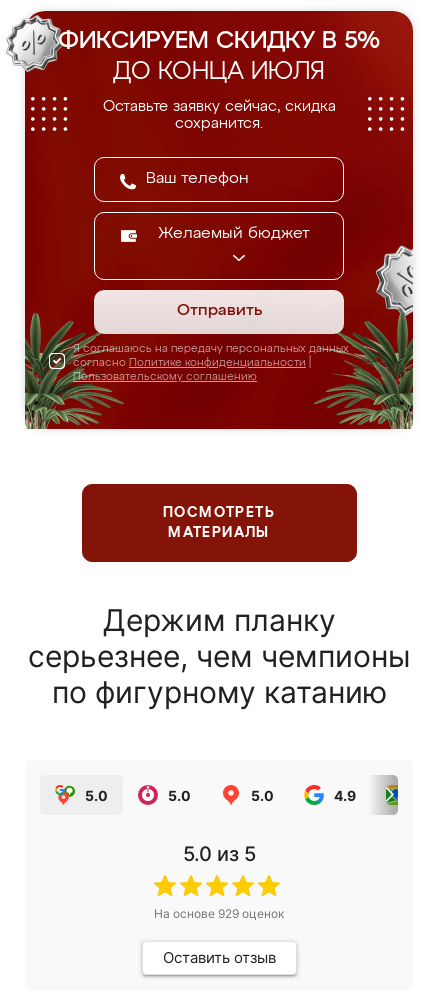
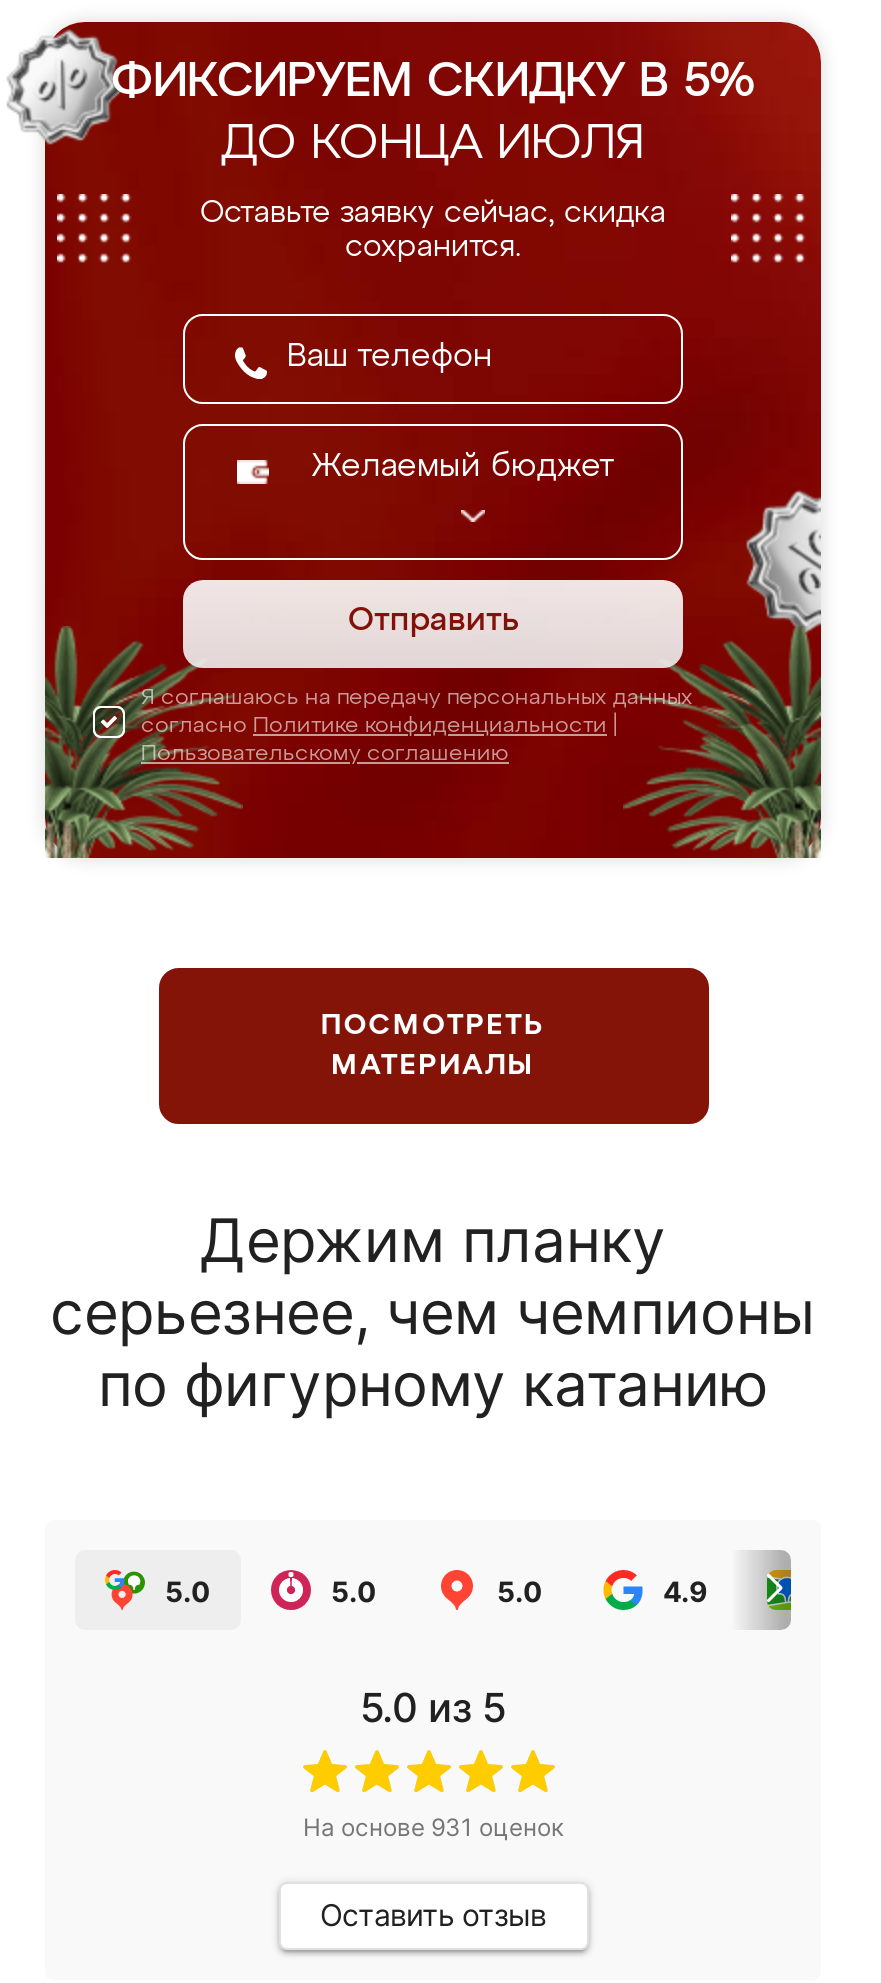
[154,906,284,921] На основе 929 оценок -> [303,1812,563,1842] На основе 931 оценок

